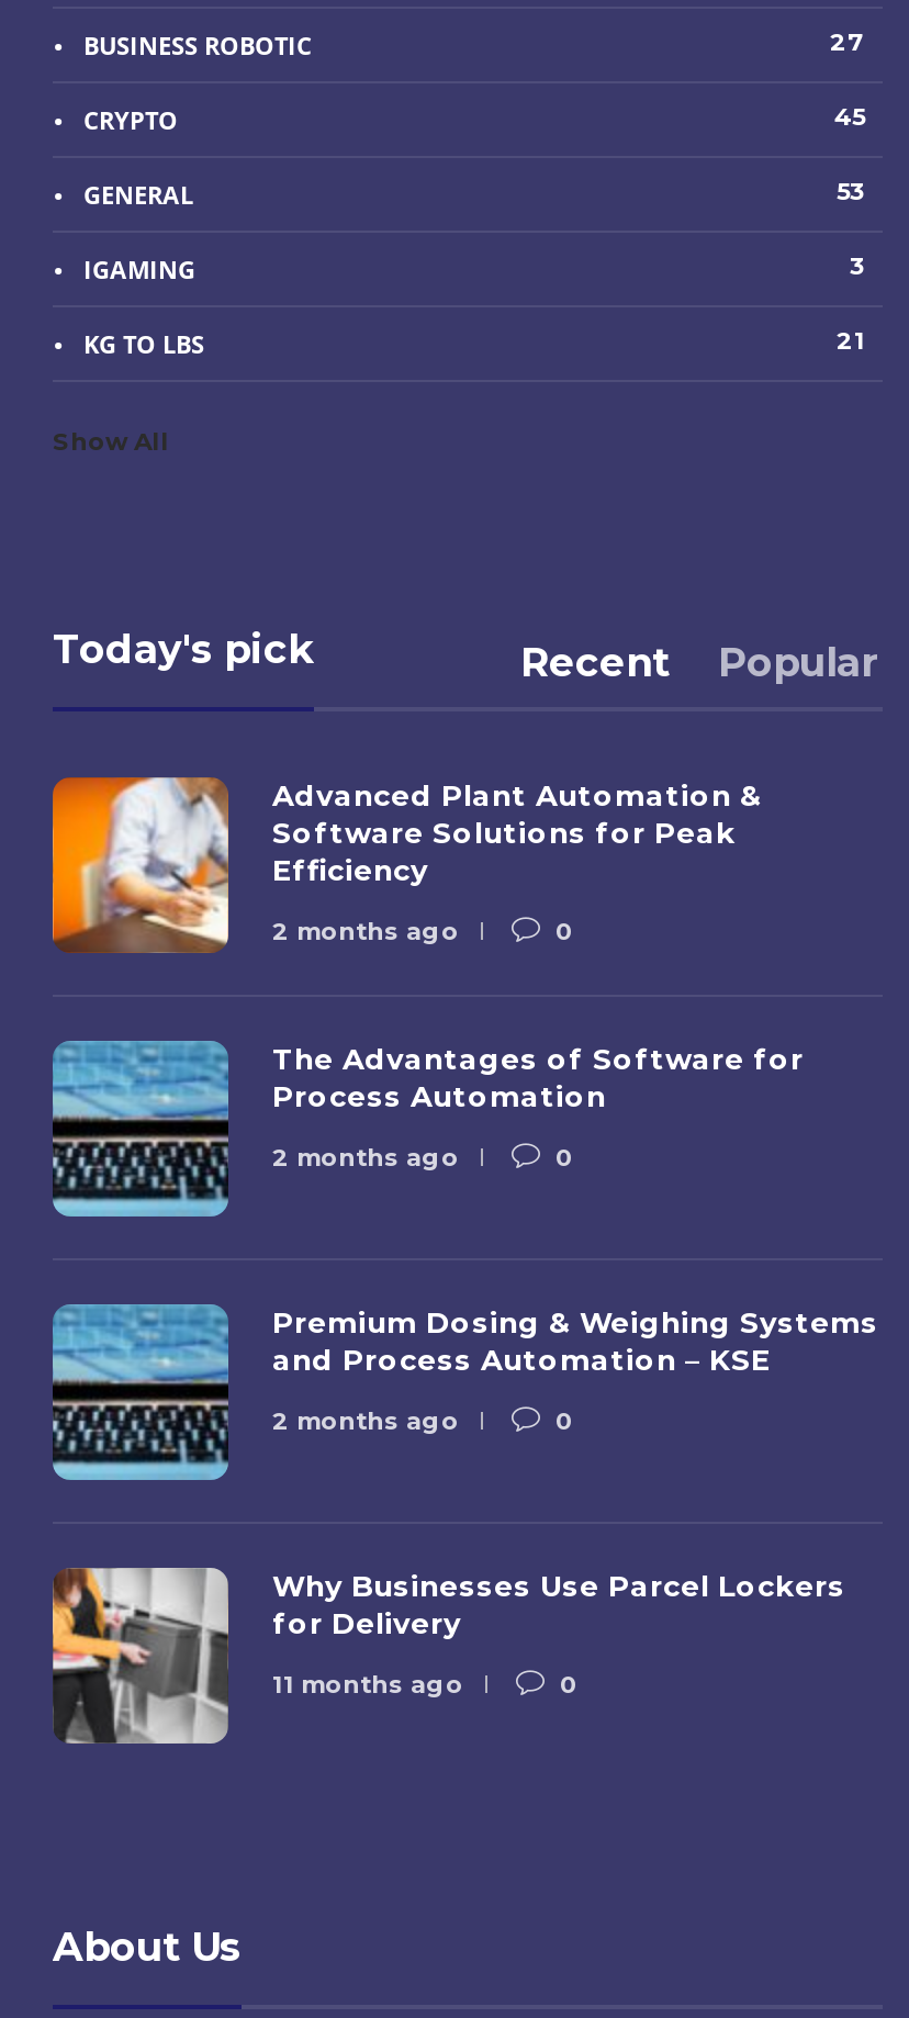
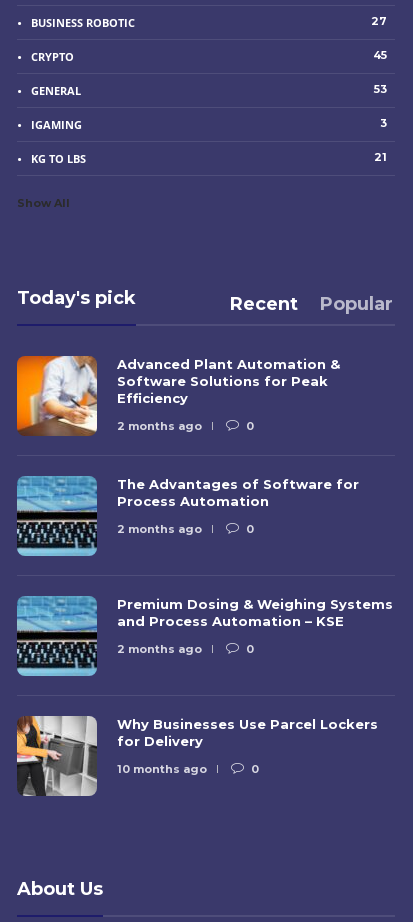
[272,1669,463,1700] 11 months ago -> [117,762,207,776] 10 months ago

